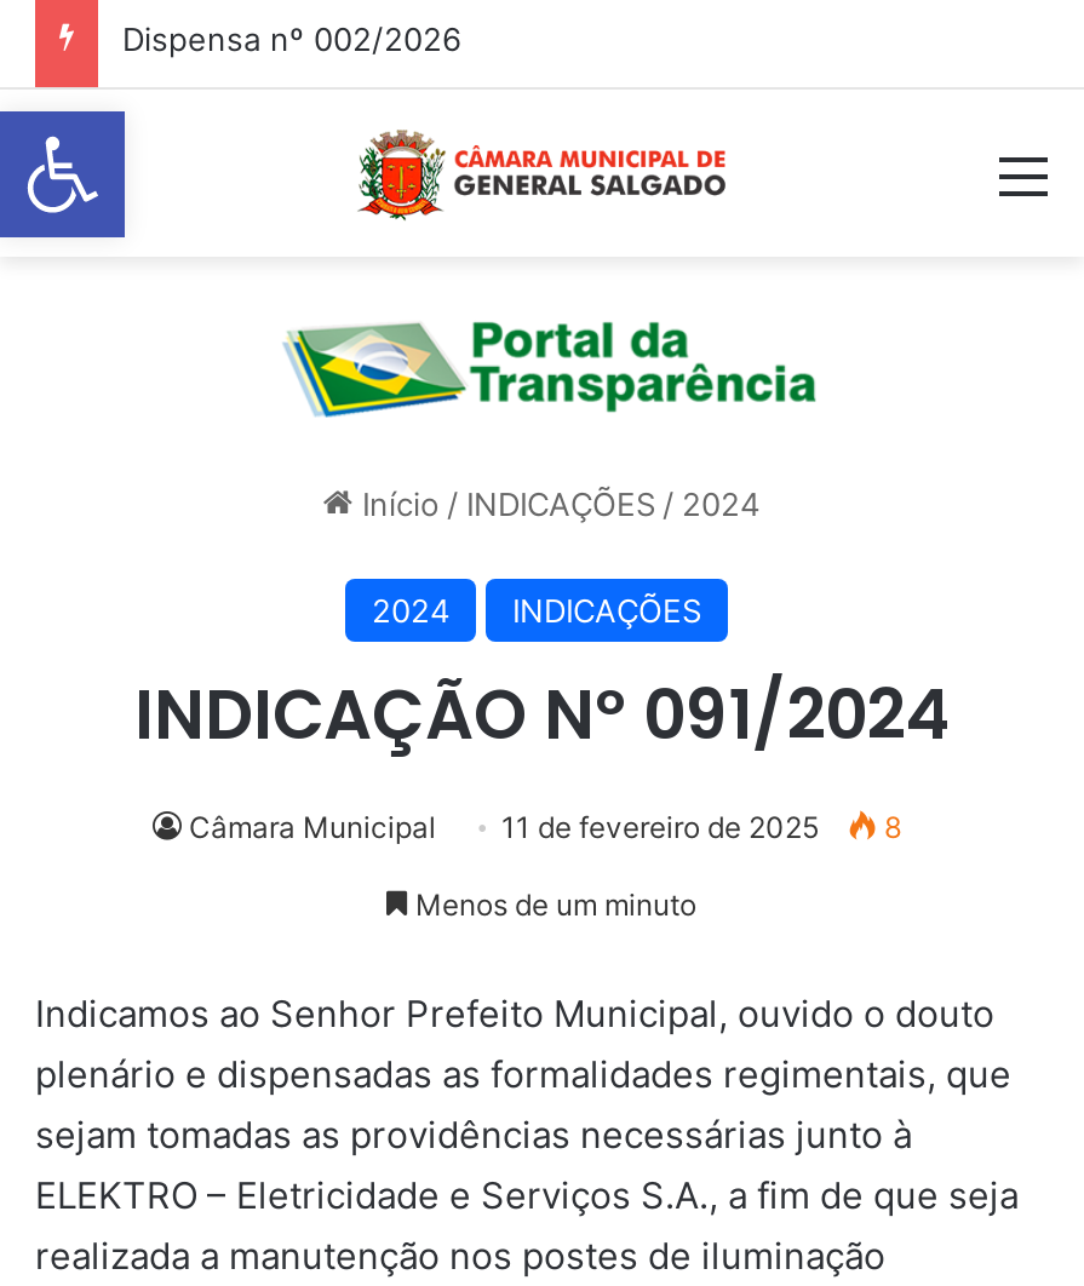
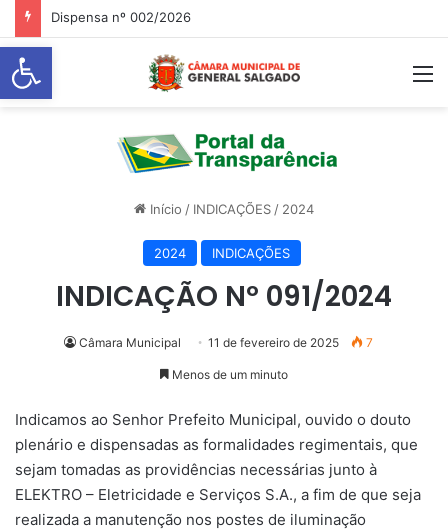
[189,808,901,844] Câmara Municipal 11 de fevereiro de 2025 8 -> [78,335,372,350] Câmara Municipal 11 de fevereiro de 2025 7

